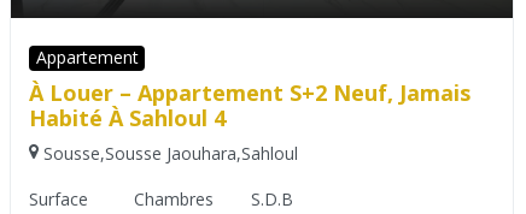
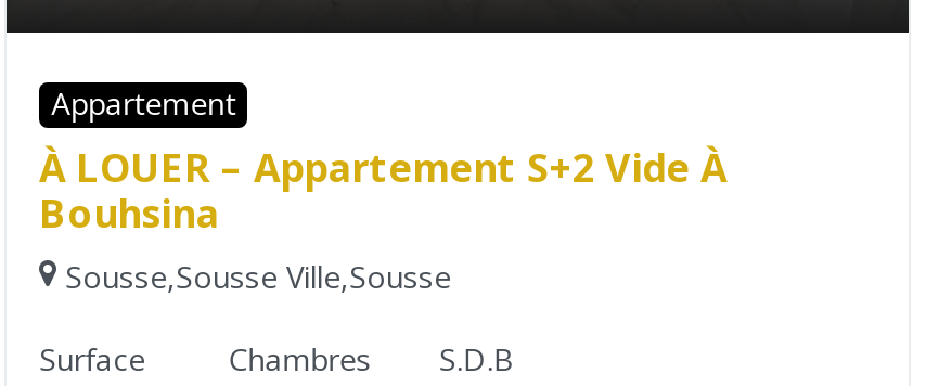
[29,78,471,164] À Louer – Appartement S+2 Neuf, Jamais | Habité À Sahloul 4 | Sousse,Sousse Jaouhara,Sahloul -> [39,140,726,296] À LOUER – Appartement S+2 Vide À | Bouhsina | Sousse,Sousse Ville,Sousse

